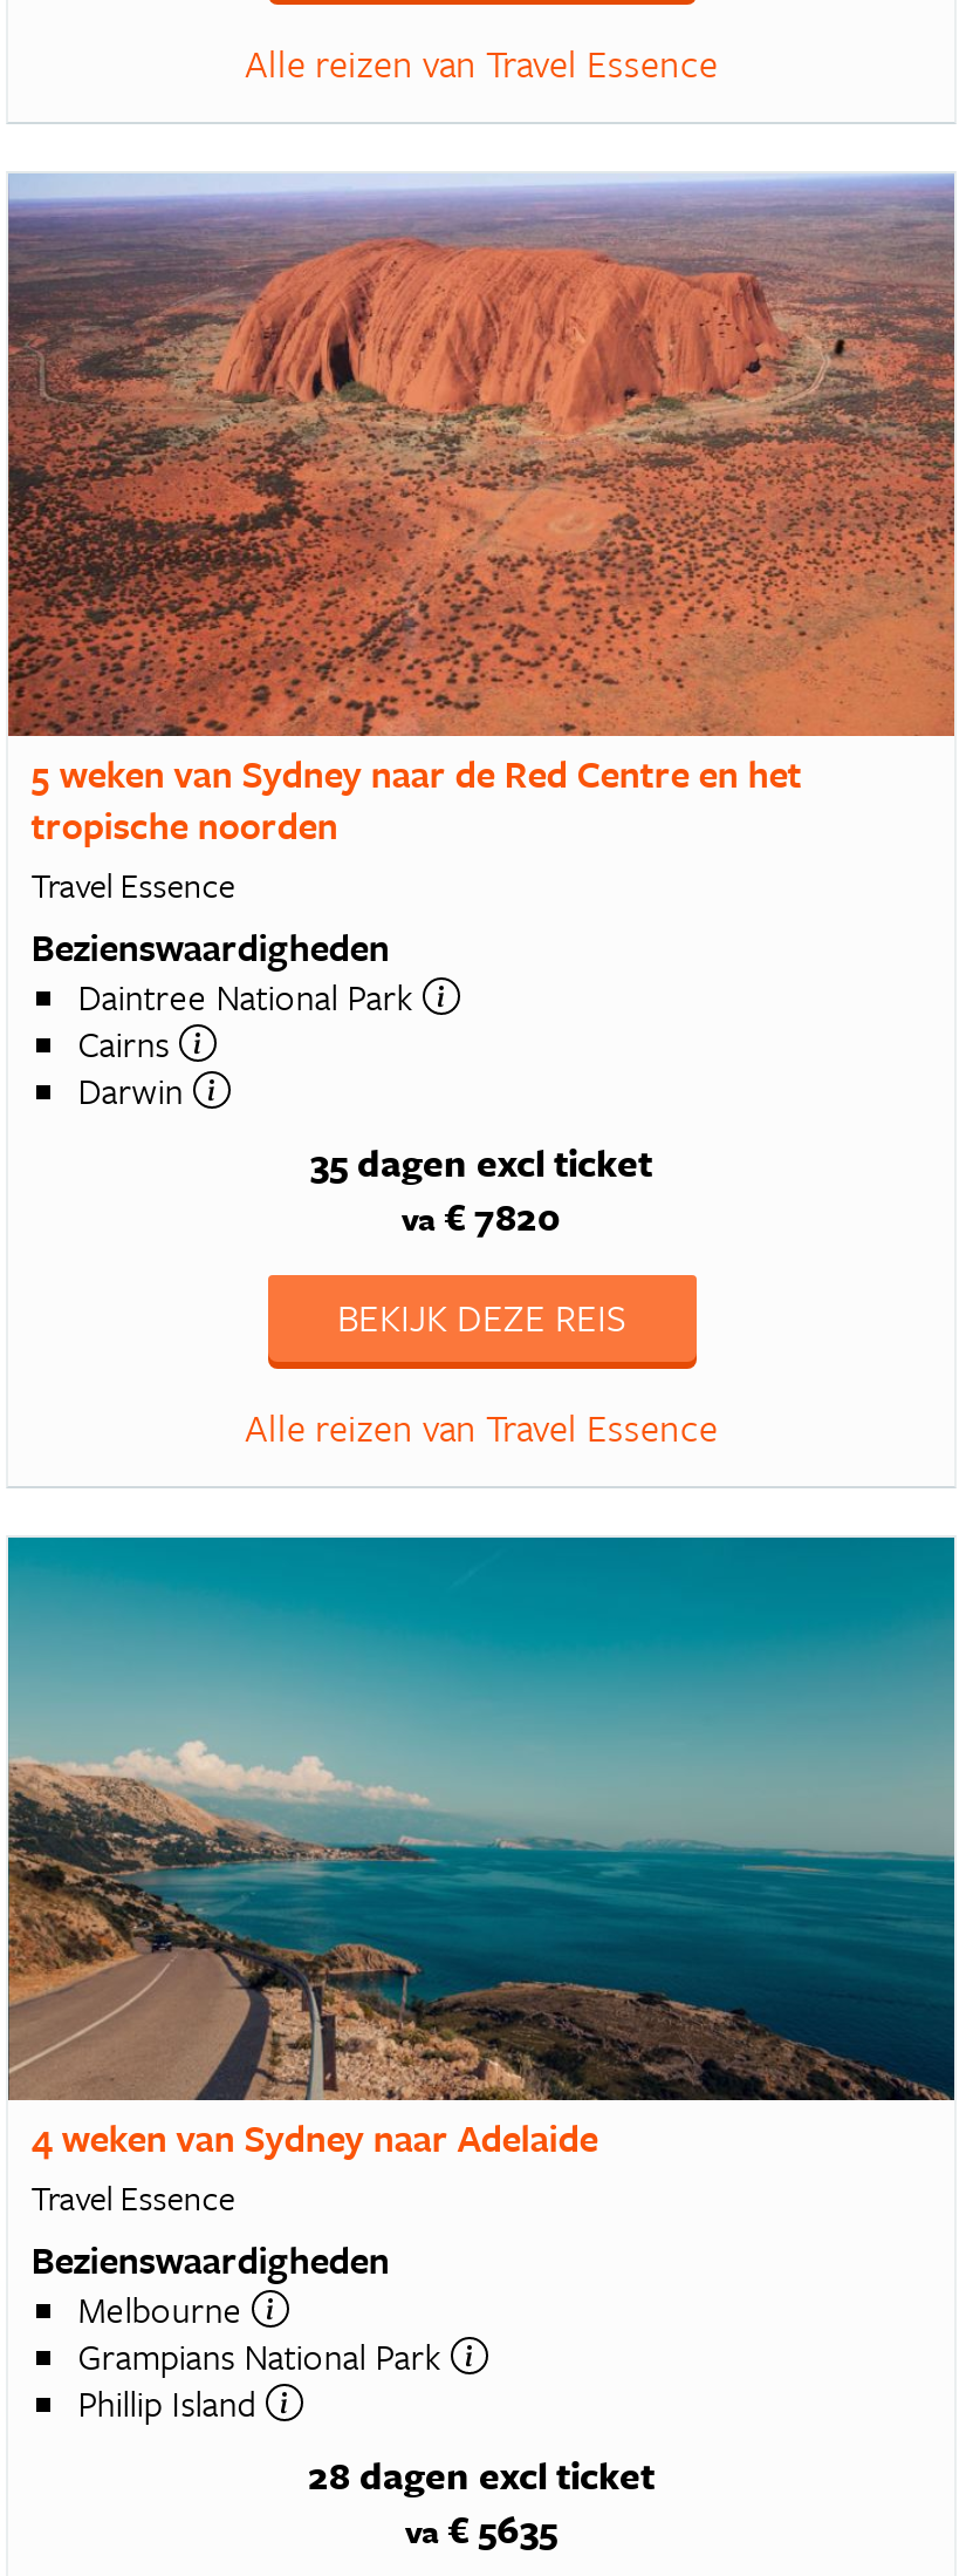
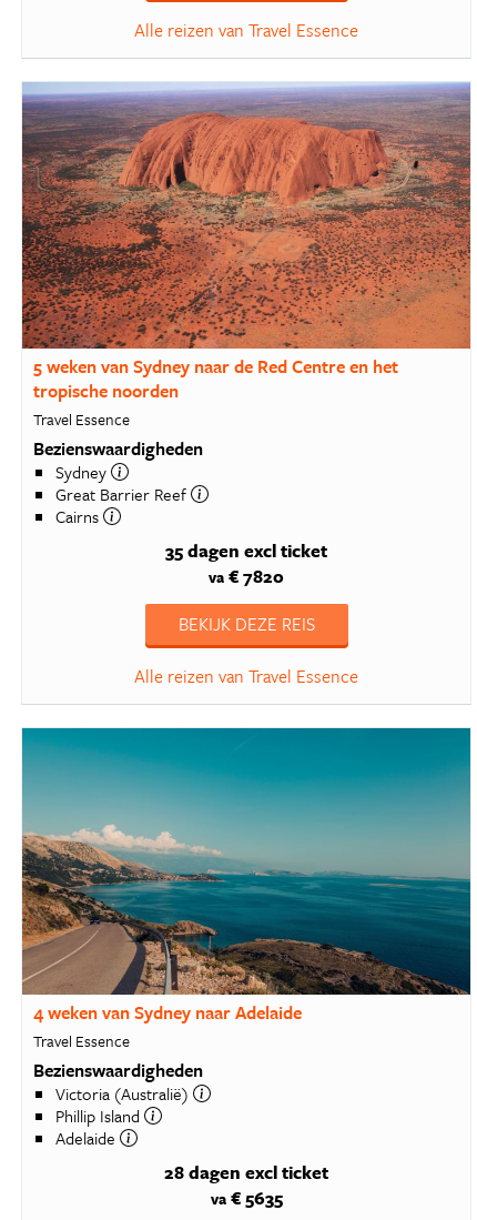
[78,969,422,1021] Daintree National Park -> [55,459,191,506] Sydney | Great Barrier Reef
moved [78,1016,179,1068] -> [55,504,103,528]: Cairns
[78,1063,193,1115] Darwin -> none
[78,2282,450,2381] Melbourne | Grampians National Park -> [55,1081,193,1105] Victoria (Australië)
moved [78,2376,265,2427] -> [55,1103,144,1127]: Phillip Island
none -> [55,1125,120,1150] Adelaide

